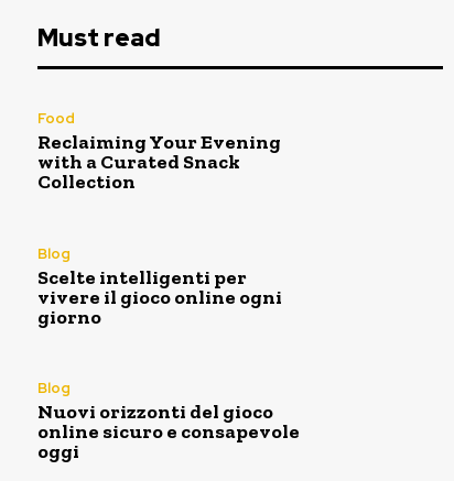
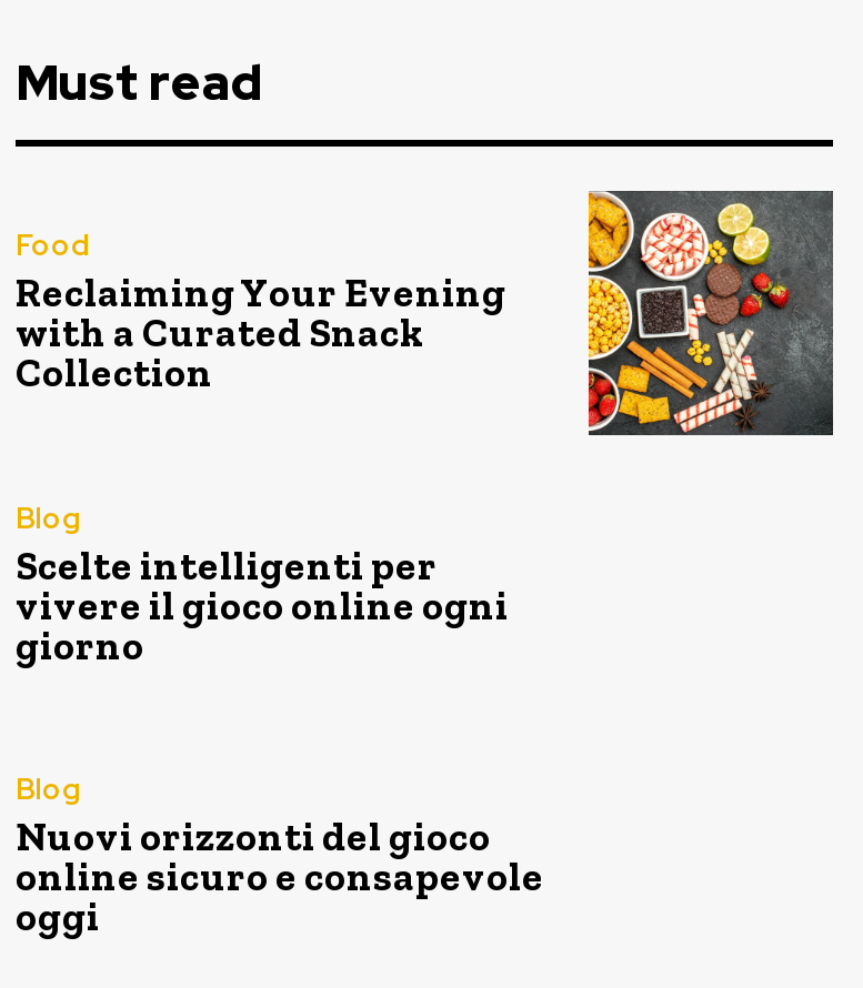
none -> [586,189,835,437] [image]

